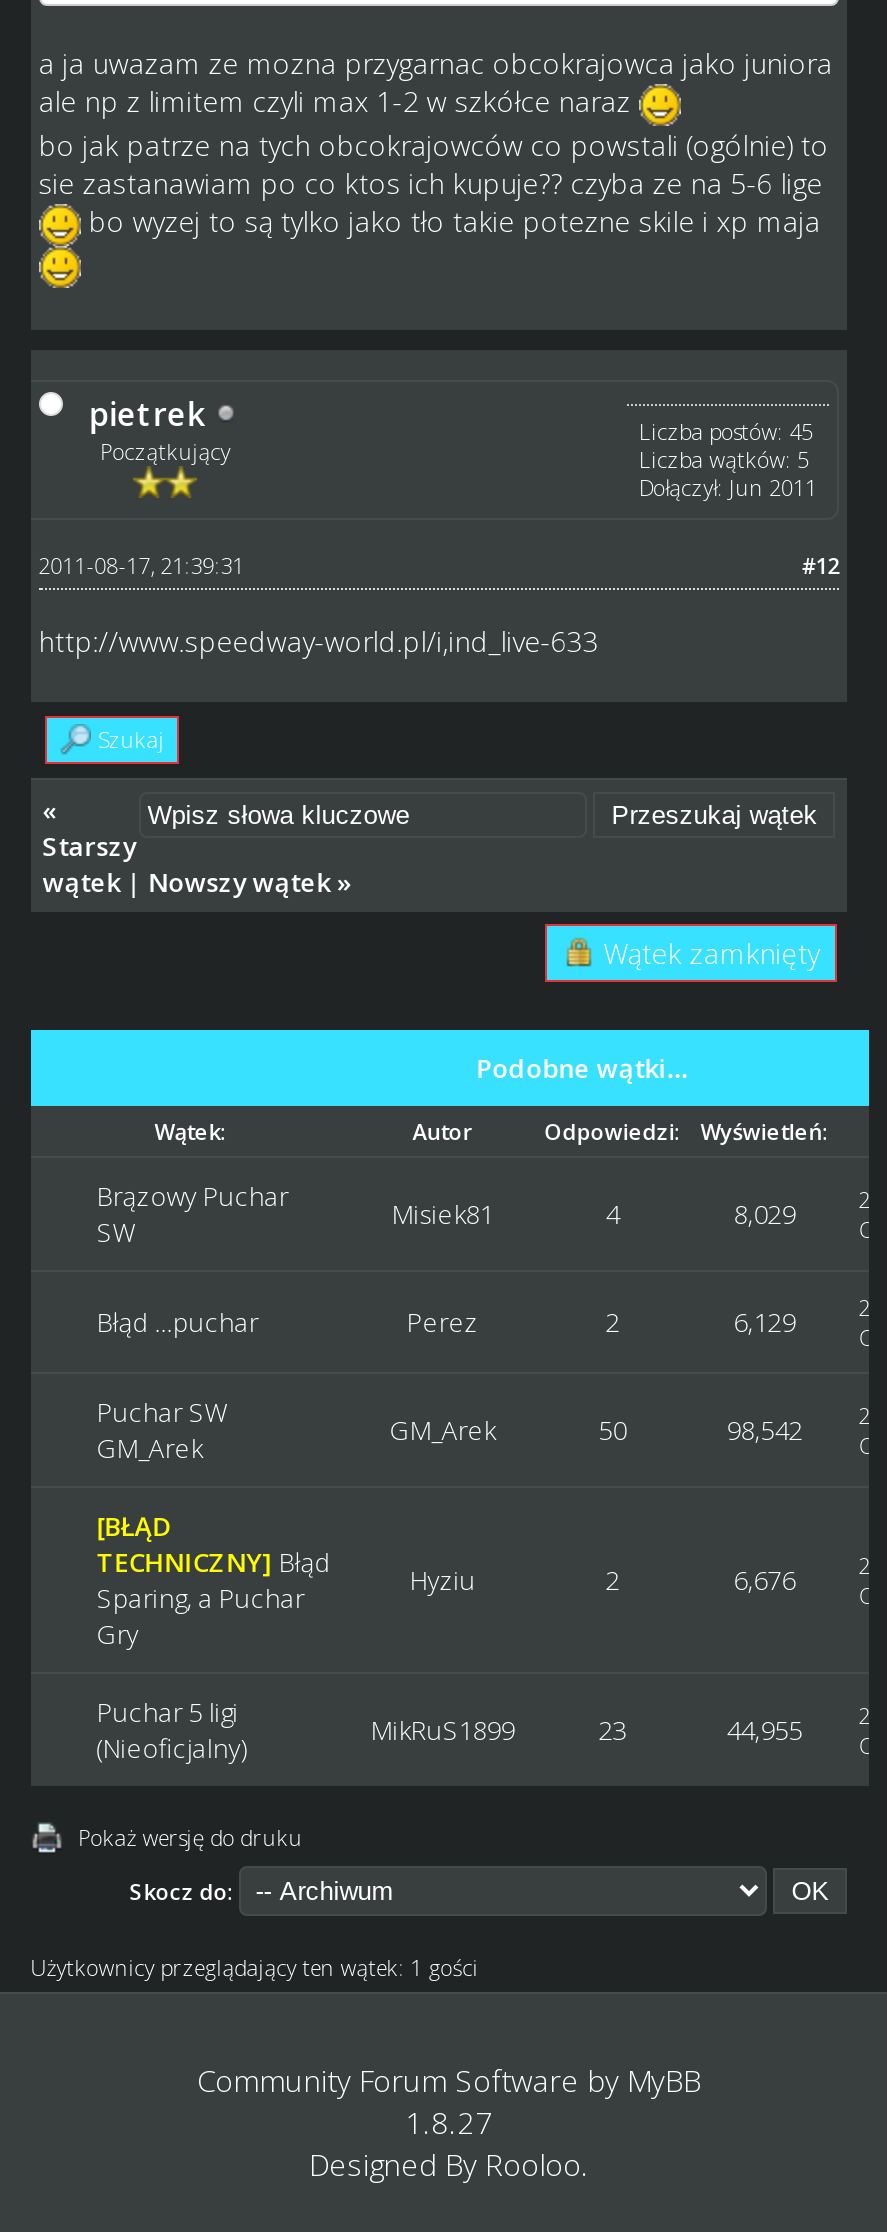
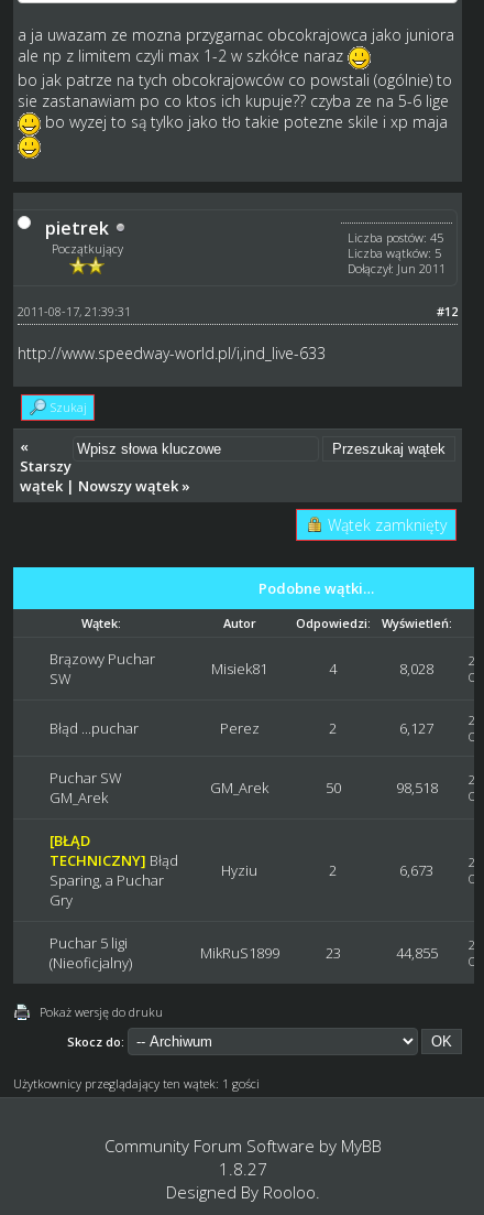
[733,1196,795,1232] 8,029 -> [400,659,434,678] 8,028
[733,1304,795,1340] 6,129 -> [400,718,434,738] 6,127
[726,1412,802,1448] 98,542 -> [396,778,437,797] 98,518
[733,1562,795,1598] 6,676 -> [400,860,434,880] 6,673
[726,1712,802,1748] 44,955 -> [396,943,437,963] 44,855

